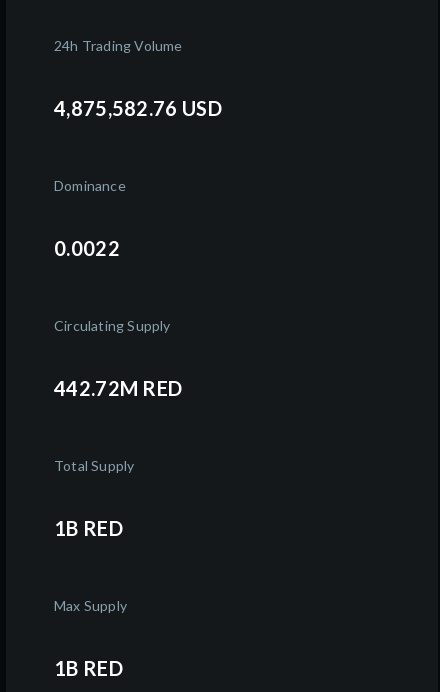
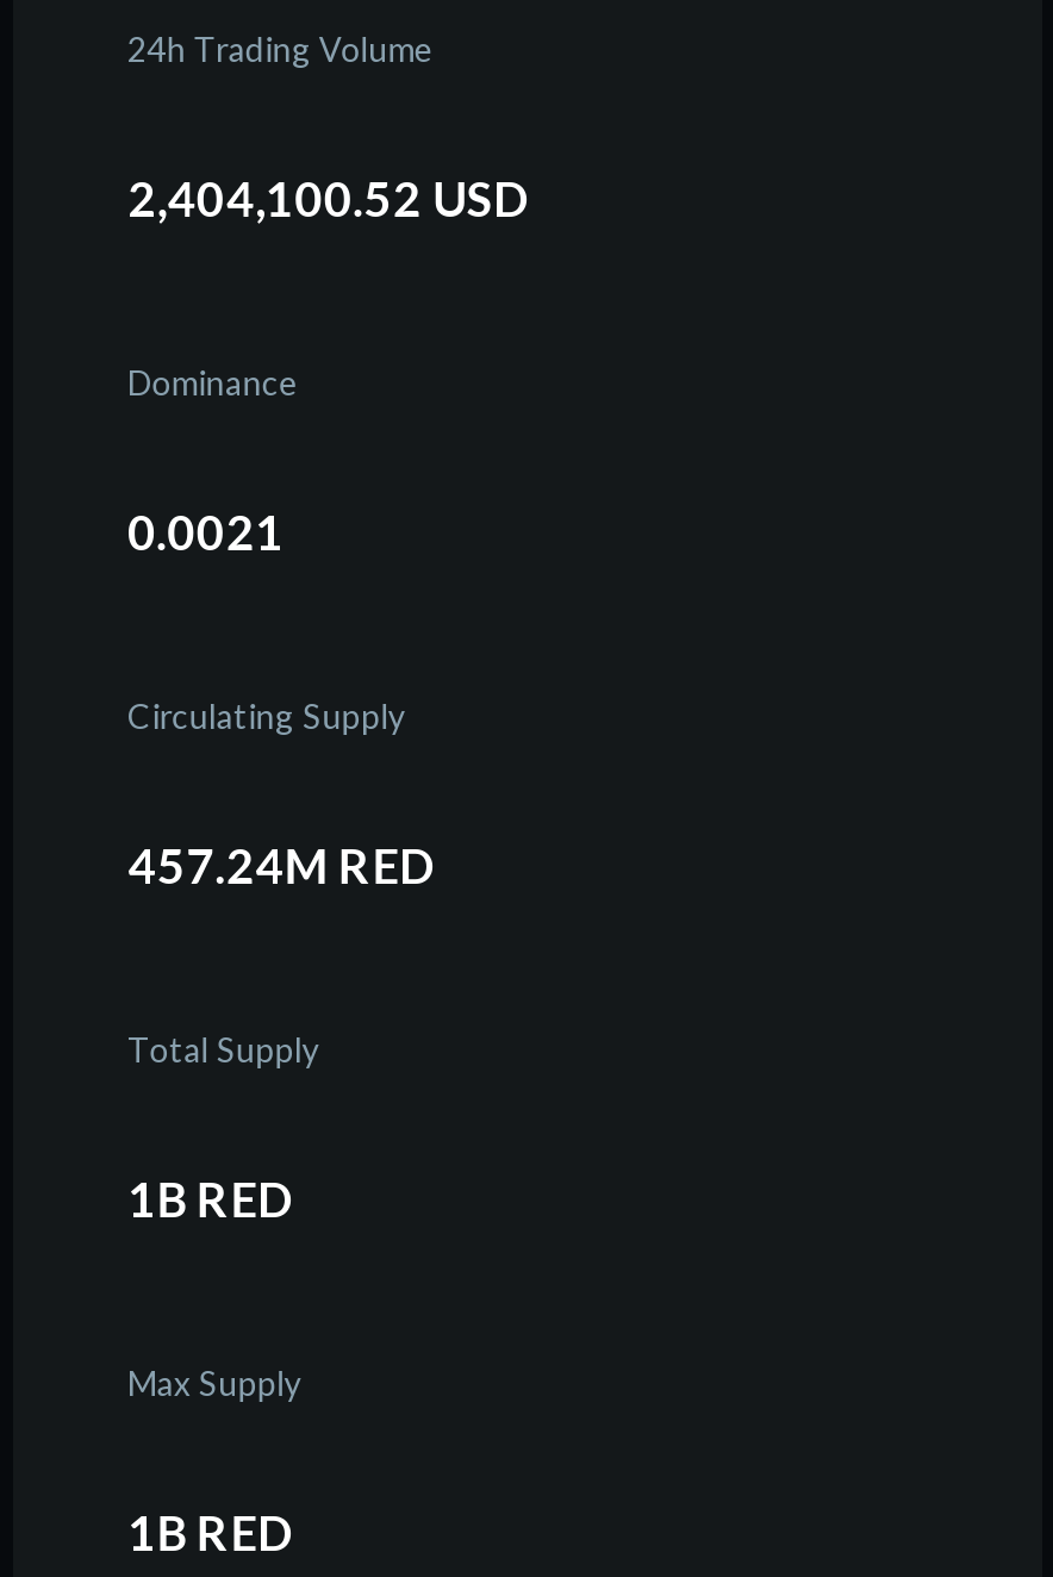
[54,96,222,120] 4,875,582.76 USD -> [127,169,527,226] 2,404,100.52 USD
[54,236,120,260] 0.0022 -> [127,502,284,559] 0.0021
[54,376,182,400] 442.72M RED -> [127,836,433,893] 457.24M RED

